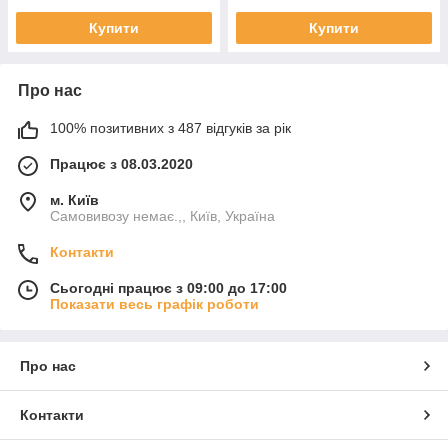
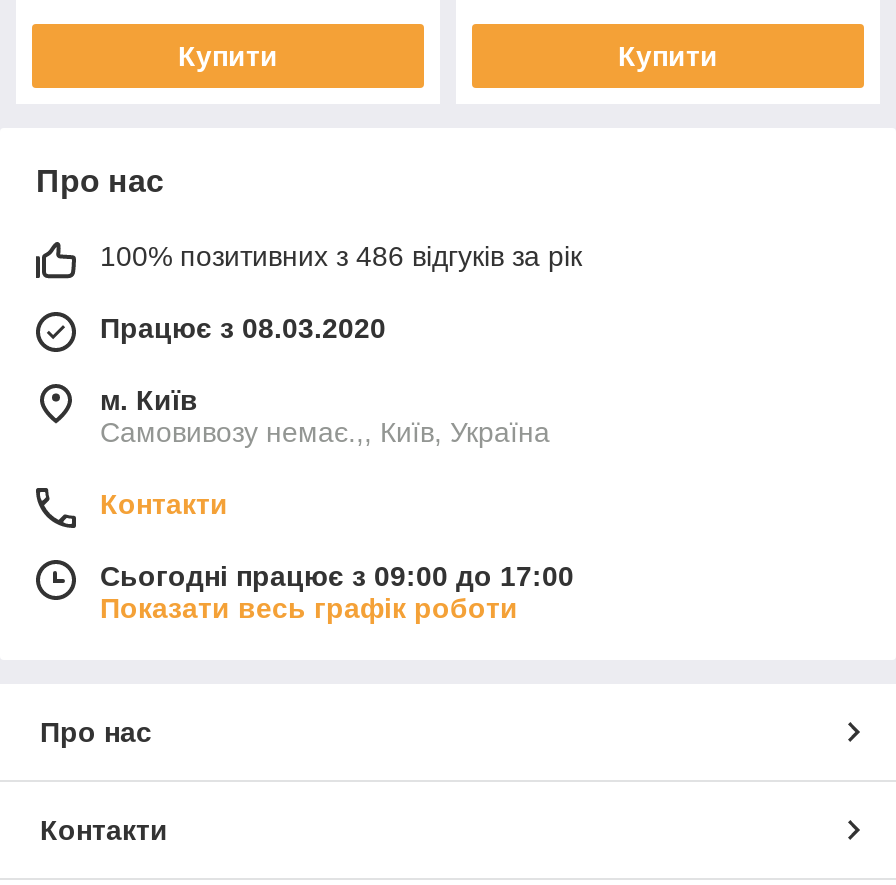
[50,120,291,136] 100% позитивних з 487 відгуків за рік -> [100,241,582,273] 100% позитивних з 486 відгуків за рік

